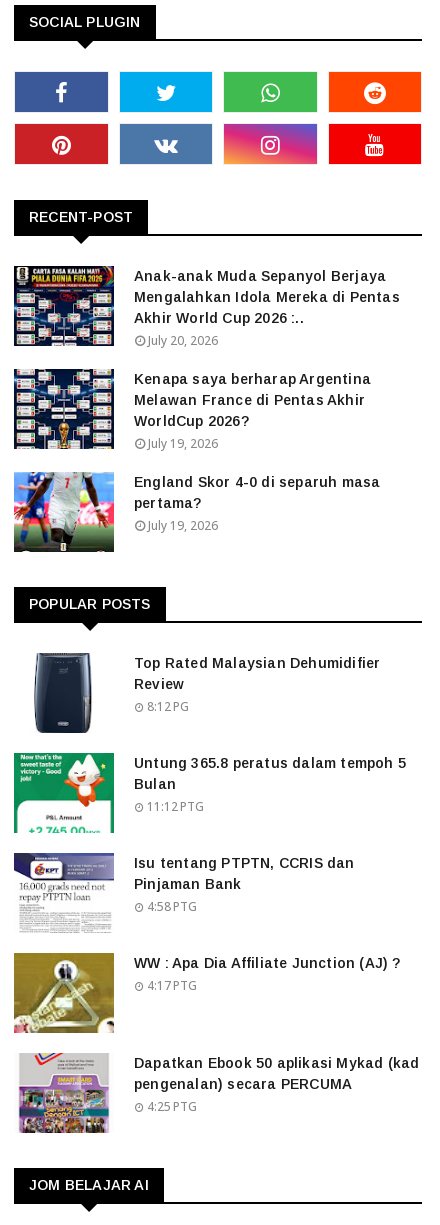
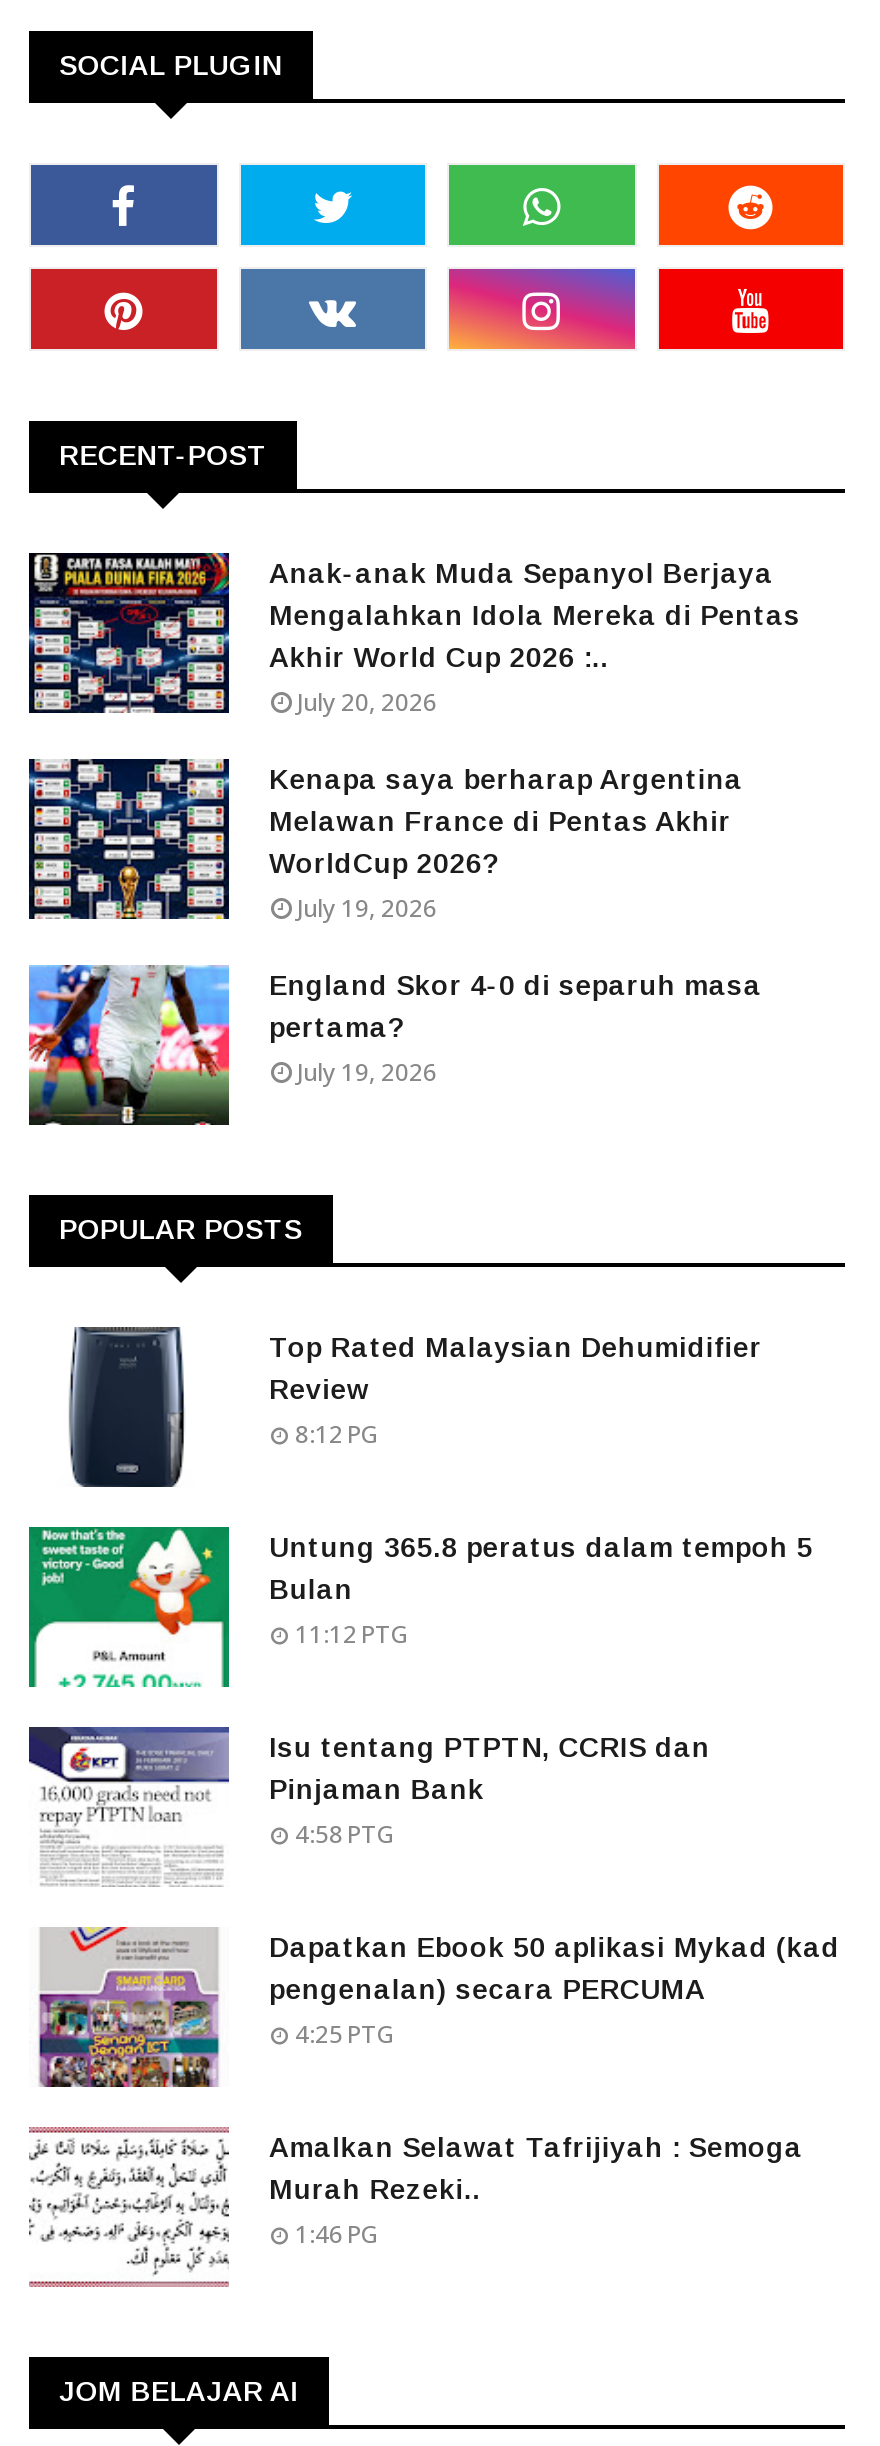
[13,952,401,1034] [image] | WW : Apa Dia Affiliate Junction (AJ) ? | 4:17 PTG -> none
moved [15,1051,419,1135] -> [31,1923,840,2091]: [image] | Dapatkan Ebook 50 aplikasi Mykad (kad | pengenalan) secara PERCUMA | 4:25 PTG
none -> [29,2127,803,2287] [image] | Amalkan Selawat Tafrijiyah : Semoga | Murah Rezeki.. | 1:46 PG

